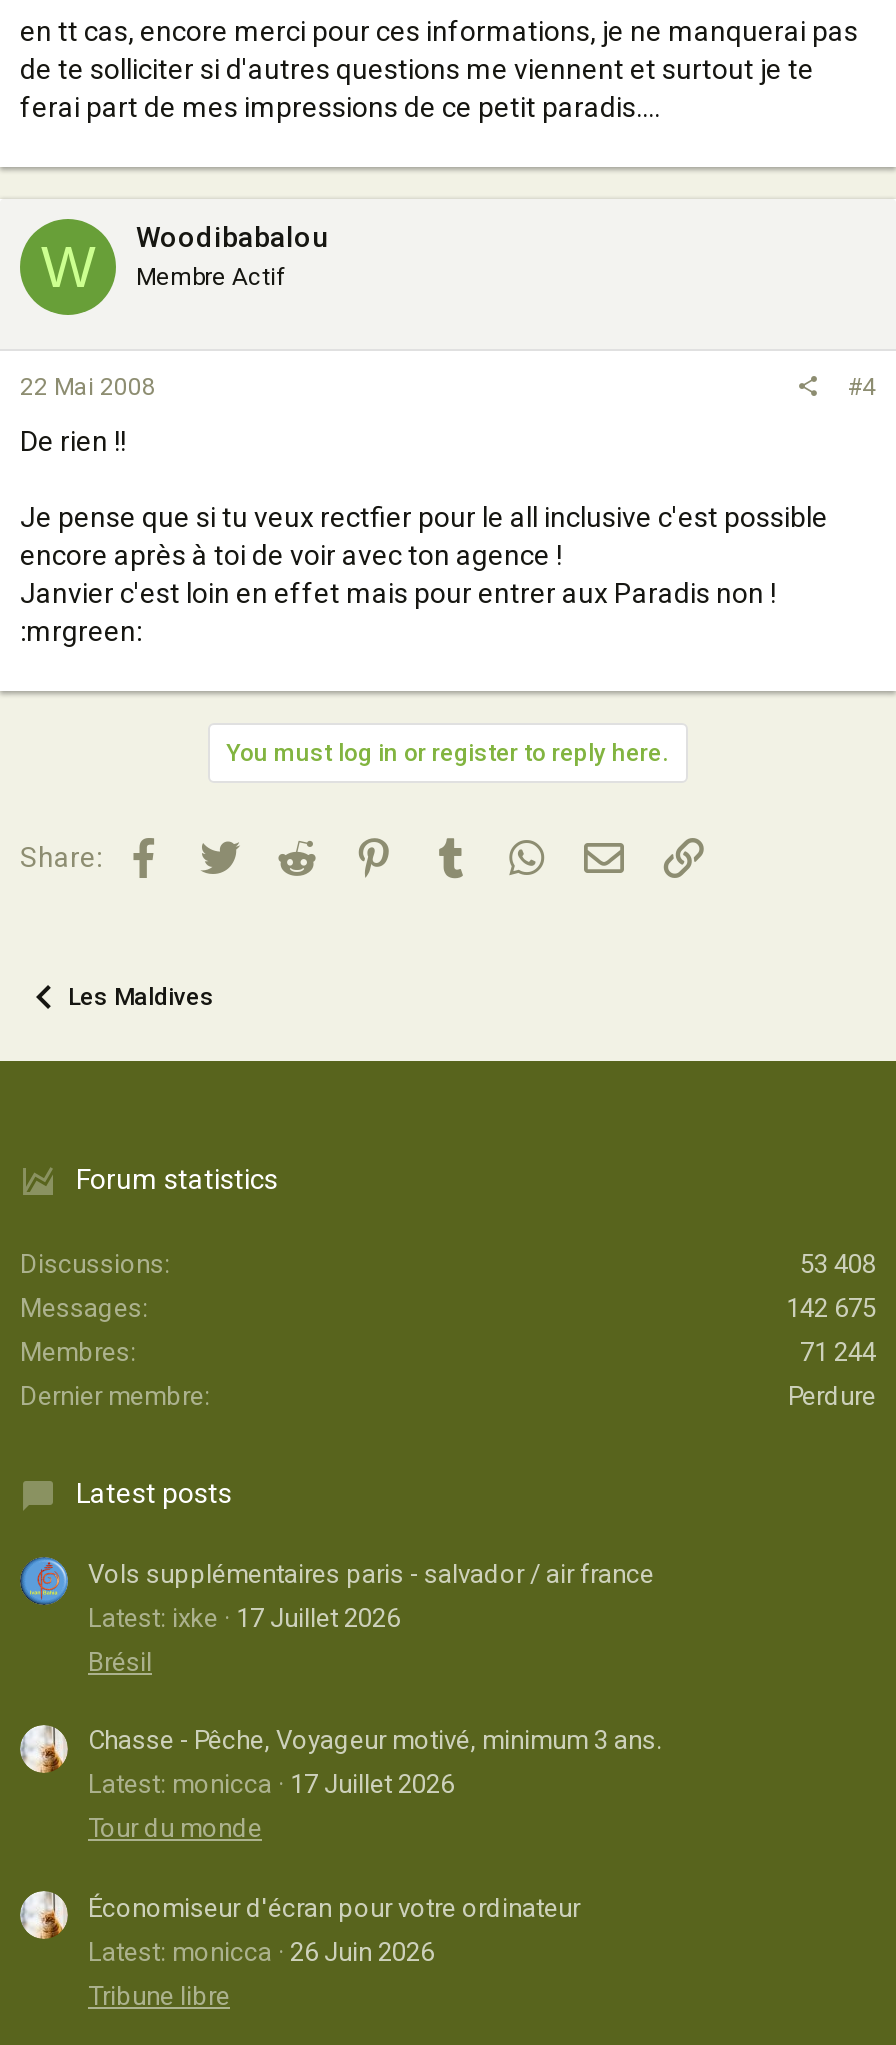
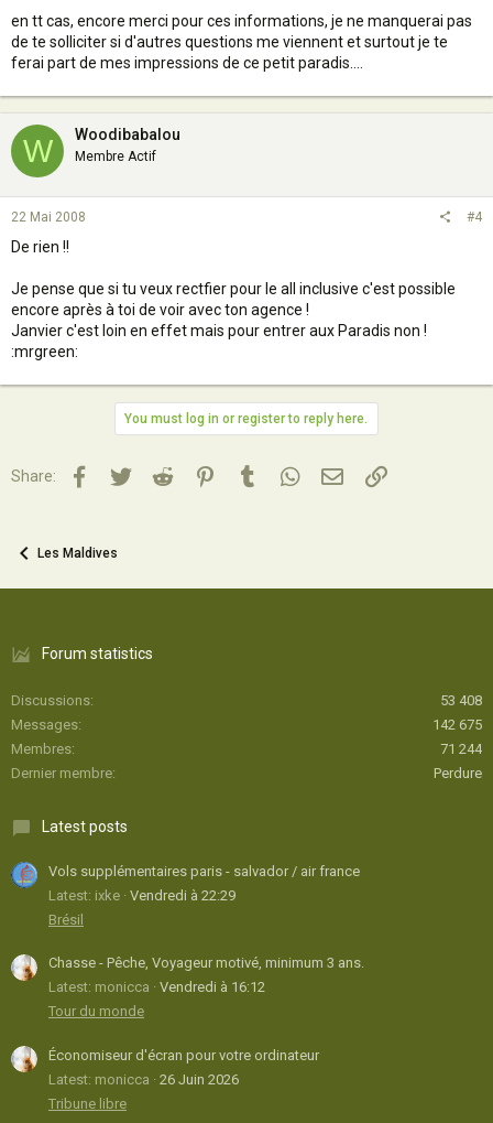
[88,1602,400,1632] Latest: ixke 17 Juillet 2026 -> [48,887,235,903] Latest: ixke Vendredi à 22:29
[88,1770,454,1800] Latest: monicca 17 Juillet 2026 -> [48,979,265,995] Latest: monicca Vendredi à 16:12

